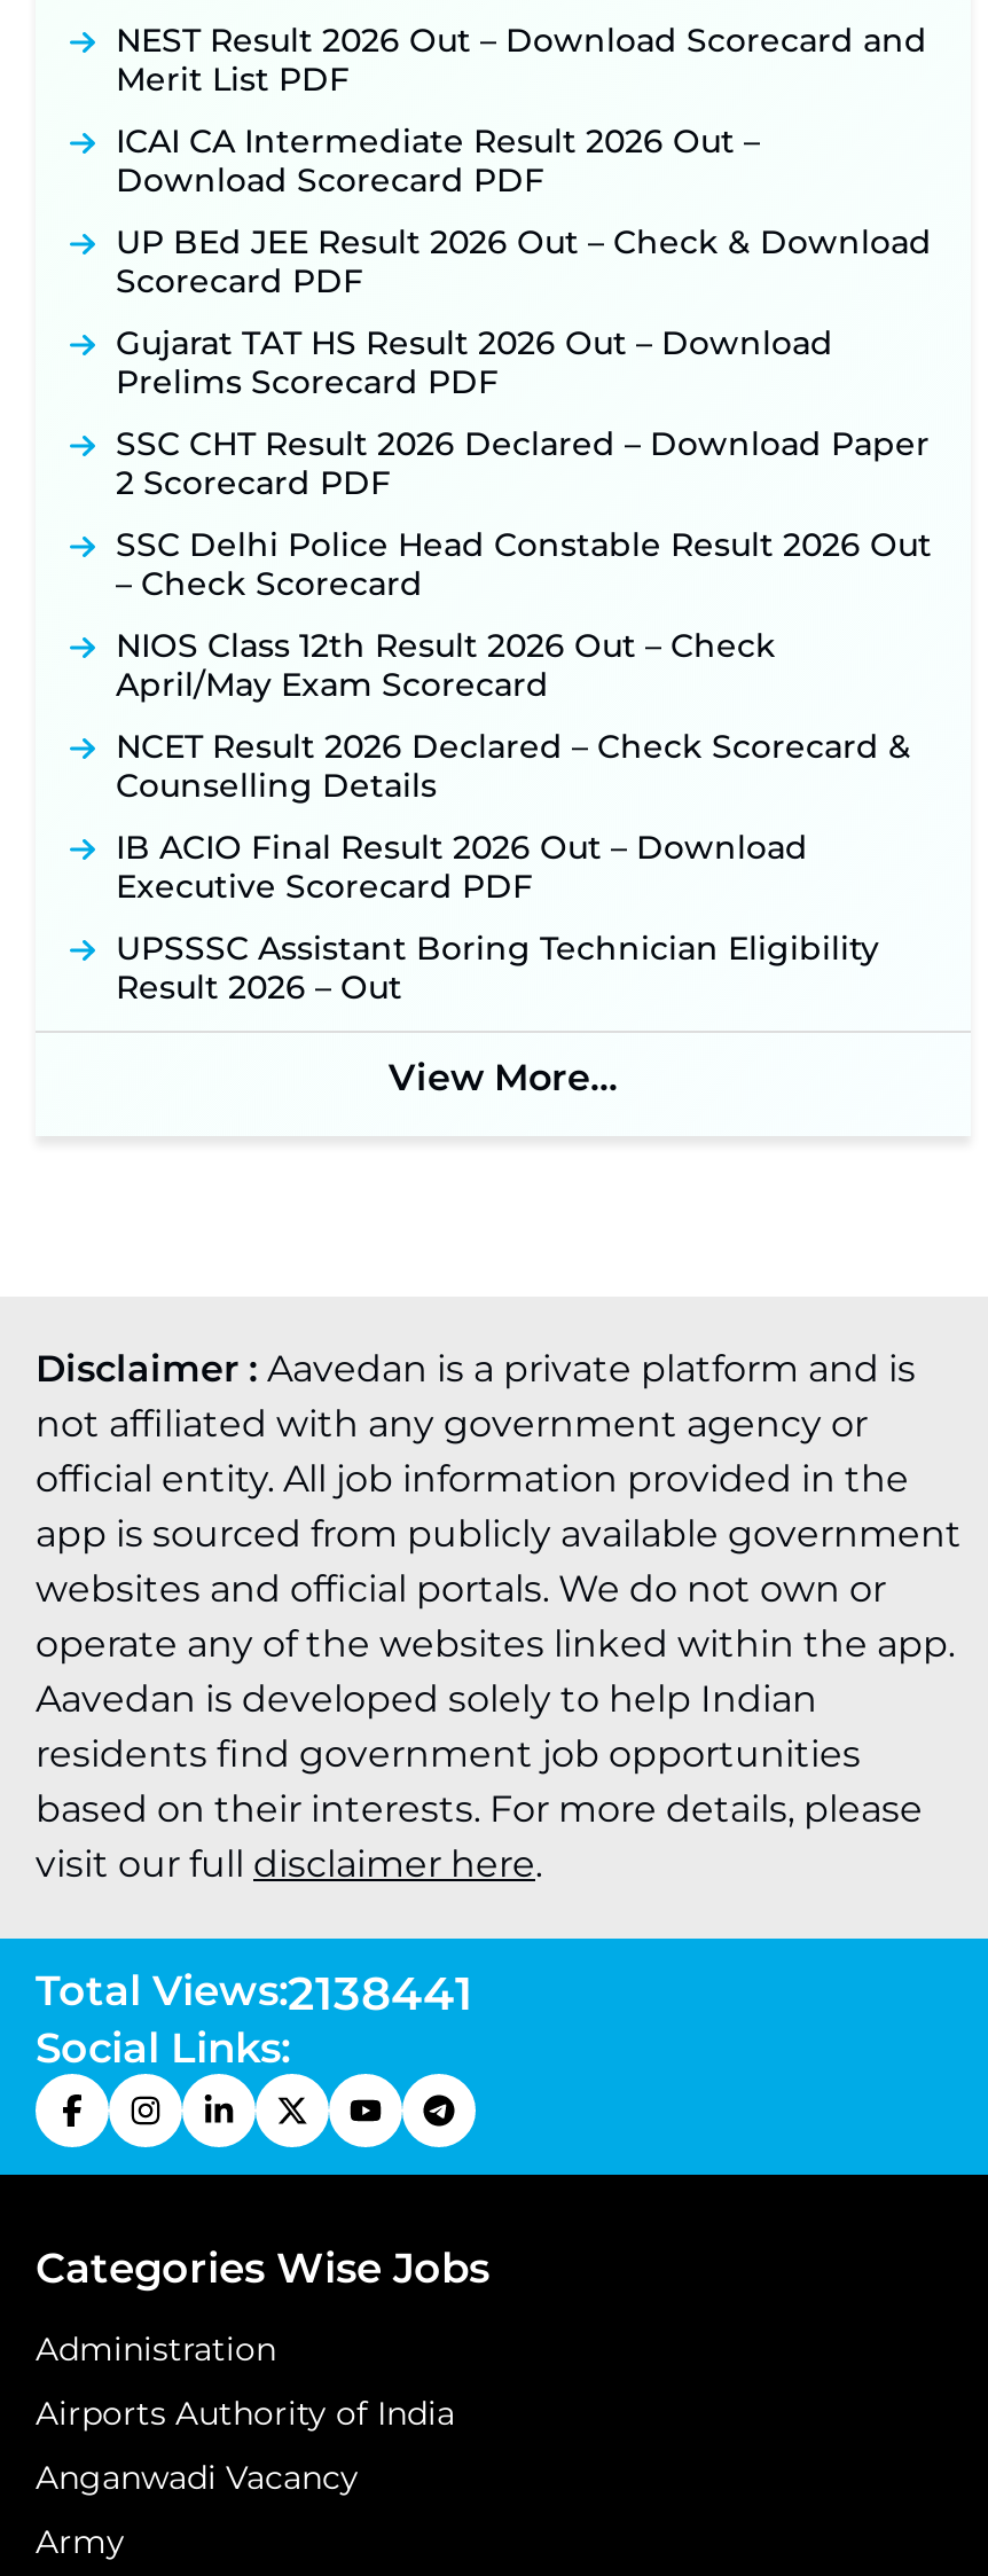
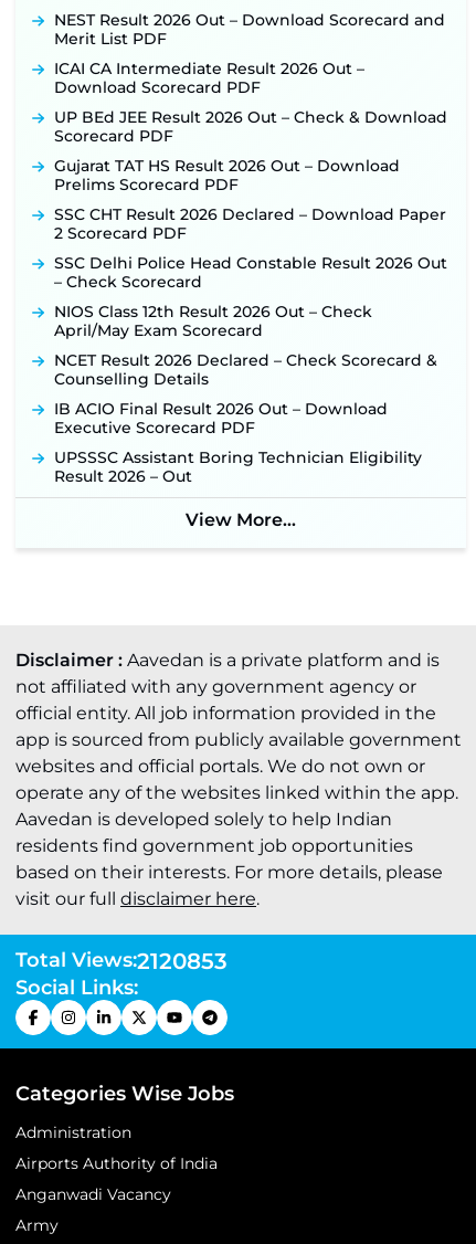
[36,1966,473,2021] Total Views:2138441 -> [15,948,228,974] Total Views:2120853

